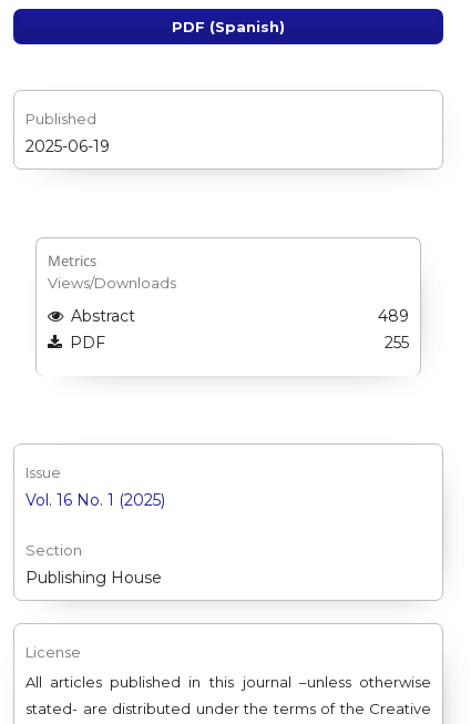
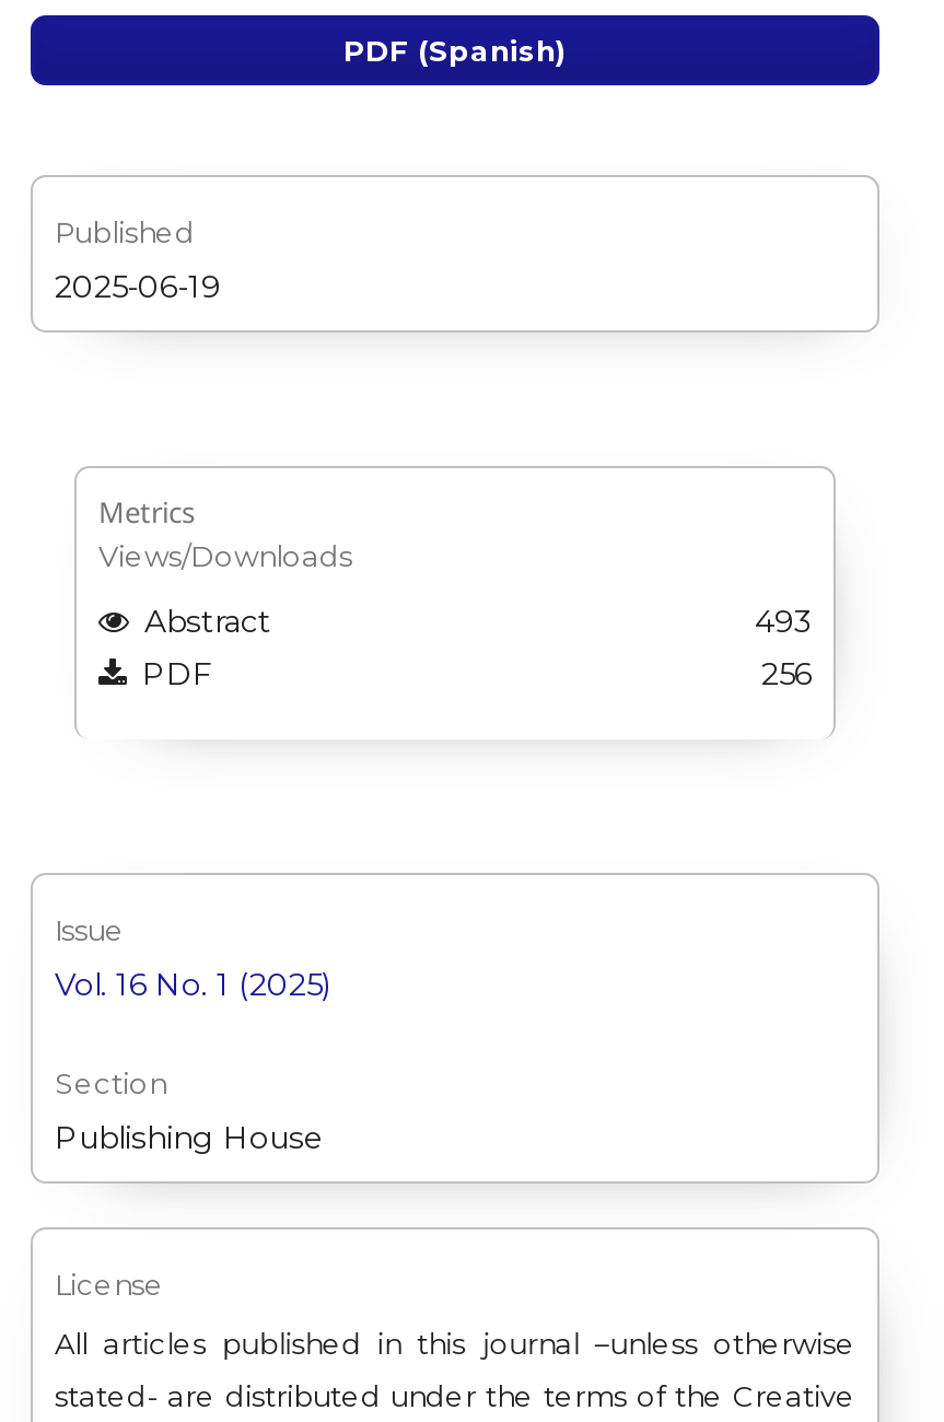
[378,306,409,326] 489 -> [755,601,812,641] 493
[385,332,409,352] 255 -> [761,654,812,693] 256

